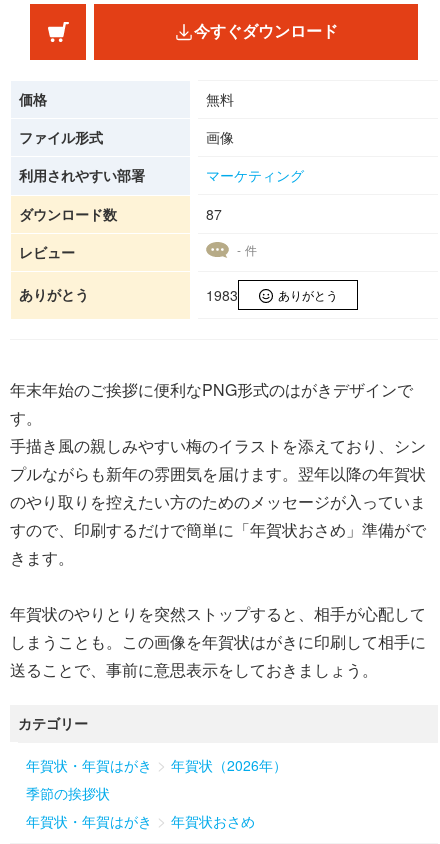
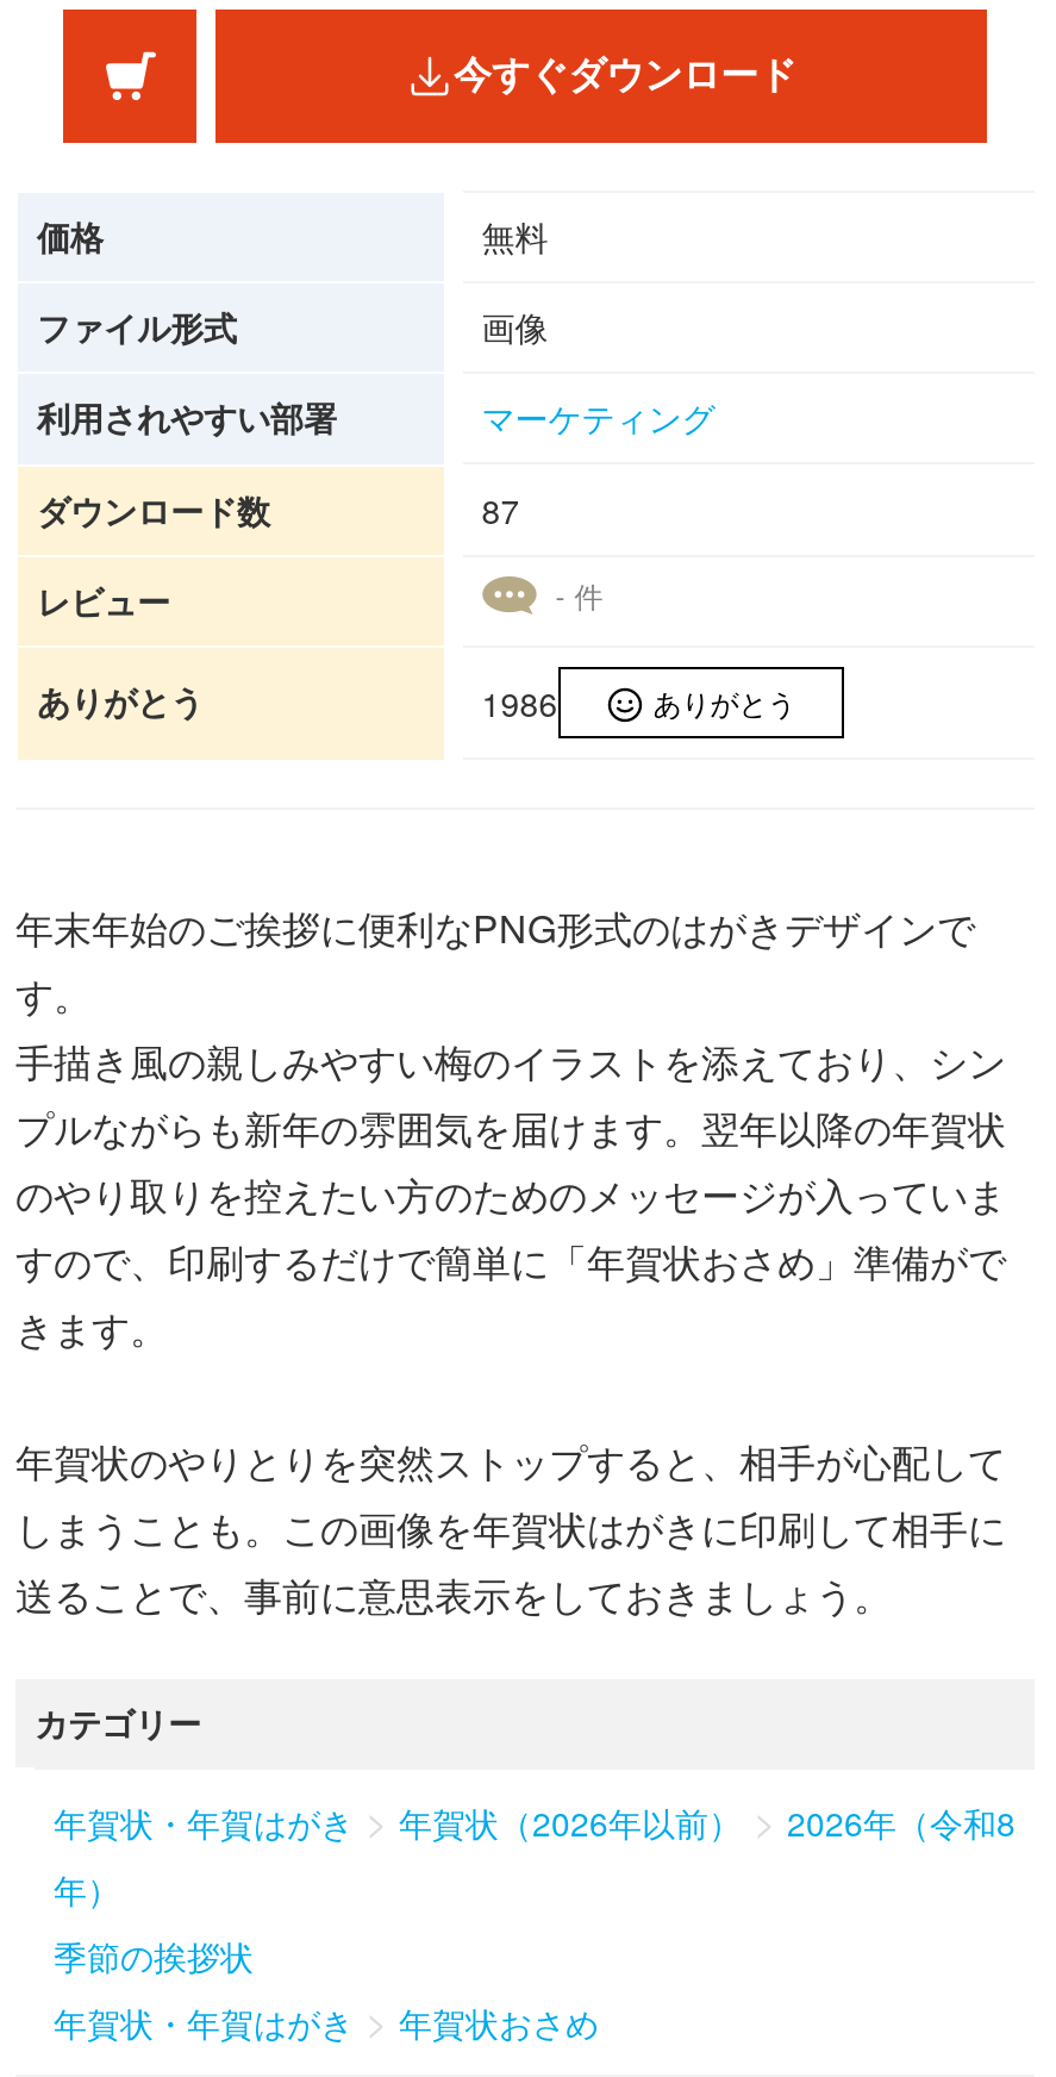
[206,285,238,305] 1983 -> [482,679,558,727] 1986
[26,753,287,776] 年賀状・年賀はがき >年賀状（2026年） -> [54,1794,1016,1913] 年賀状・年賀はがき >年賀状（2026年以前） > 2026年（令和8 | 年）

